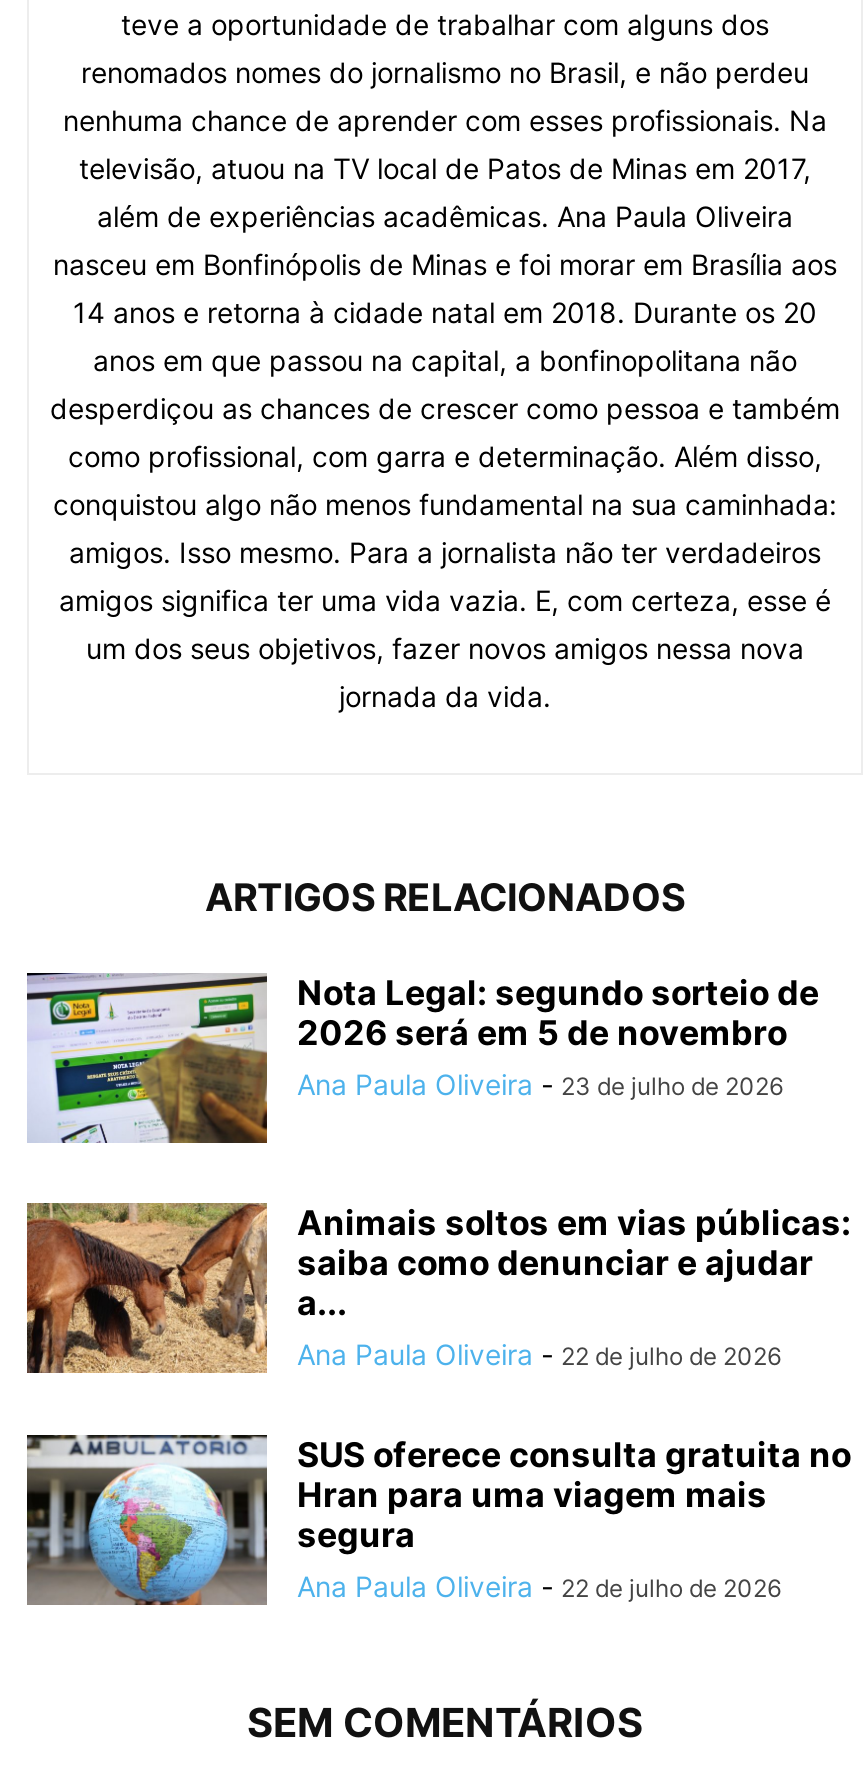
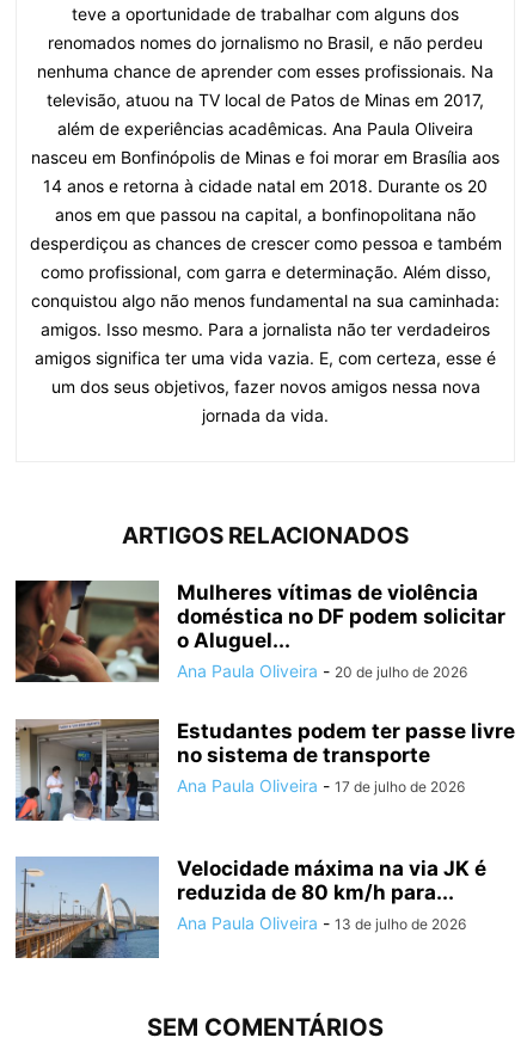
[25,970,819,1144] [image] | Nota Legal: segundo sorteio de | 2026 será em 5 de novembro | Ana Paula Oliveira - 23 de julho de 2026 -> [14,579,505,683] [image] | Mulheres vítimas de violência | doméstica no DF podem solicitar | o Aluguel... | Ana Paula Oliveira - 20 de julho de 2026
[25,1202,851,1374] [image] | Animais soltos em vias públicas: | saiba como denunciar e ajudar | a... | Ana Paula Oliveira - 22 de julho de 2026 -> [14,718,515,822] [image] | Estudantes podem ter passe livre | no sistema de transporte | Ana Paula Oliveira - 17 de julho de 2026
[25,1432,851,1608] [image] | SUS oferece consulta gratuita no | Hran para uma viagem mais | segura | Ana Paula Oliveira - 22 de julho de 2026 -> [16,857,486,959] [image] | Velocidade máxima na via JK é | reduzida de 80 km/h para... | Ana Paula Oliveira - 13 de julho de 2026

